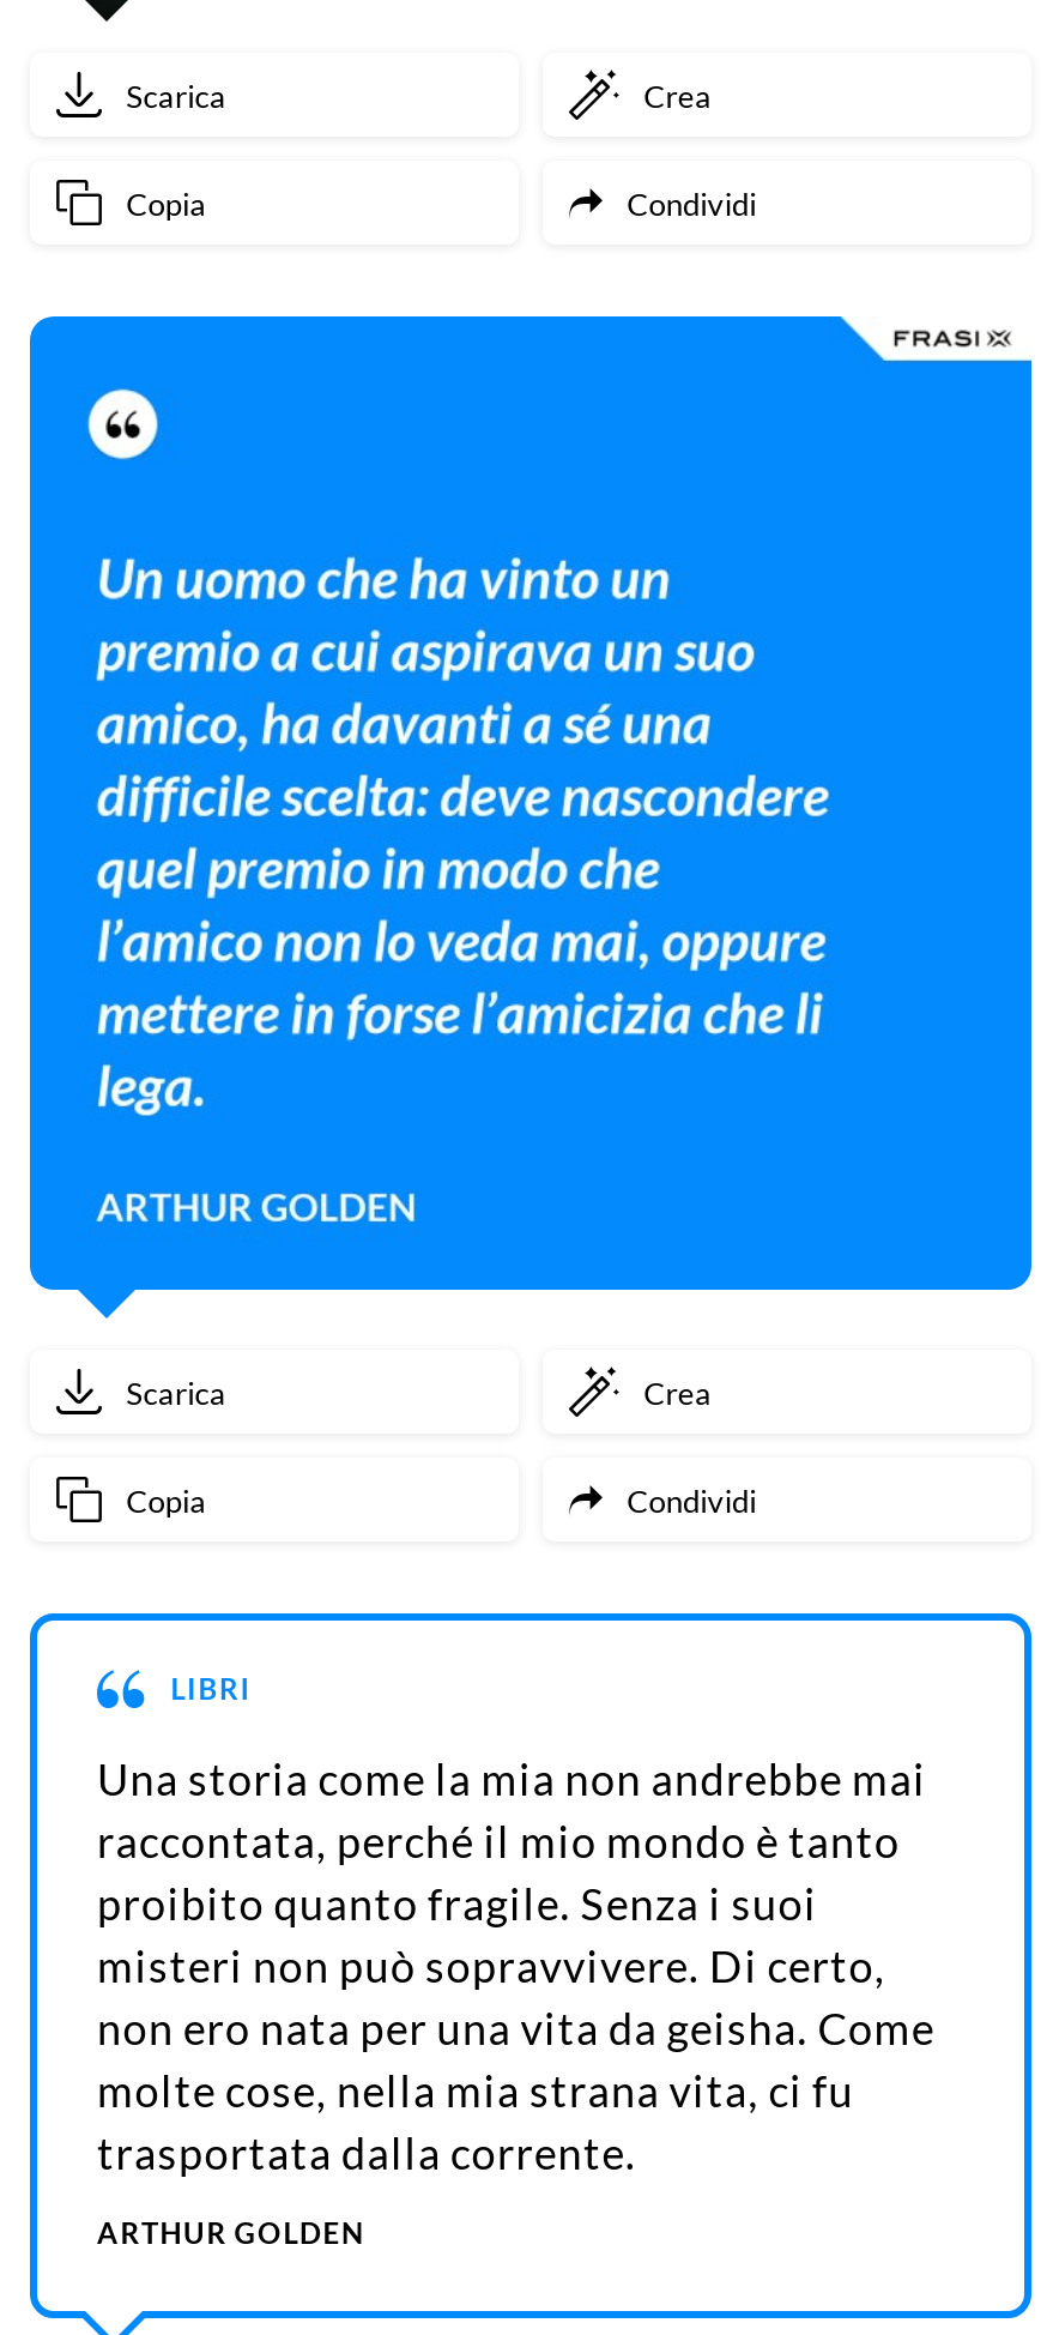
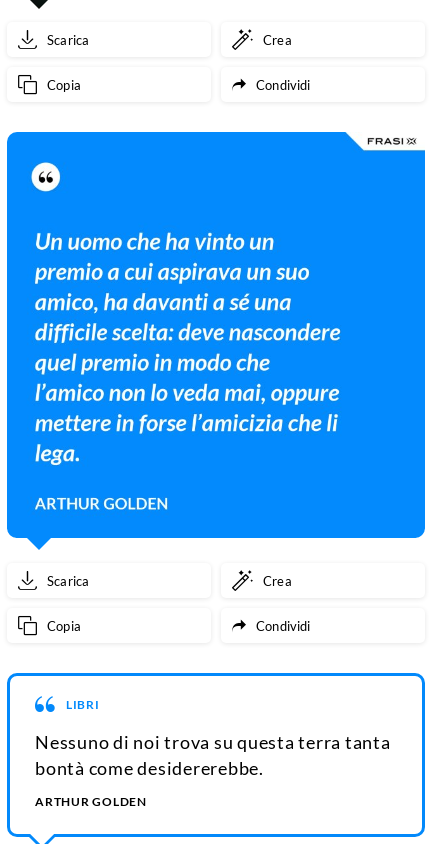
[97,1753,935,2180] Una storia come la mia non andrebbe mai | raccontata, perché il mio mondo è tanto | proibito quanto fragile. Senza i suoi | misteri non può sopravvivere. Di certo, | non ero nata per una vita da geisha. Come | molte cose, nella mia strana vita, ci fu | trasportata dalla corrente. -> [35,731,390,779] Nessuno di noi trova su questa terra tanta | bontà come desidererebbe.

